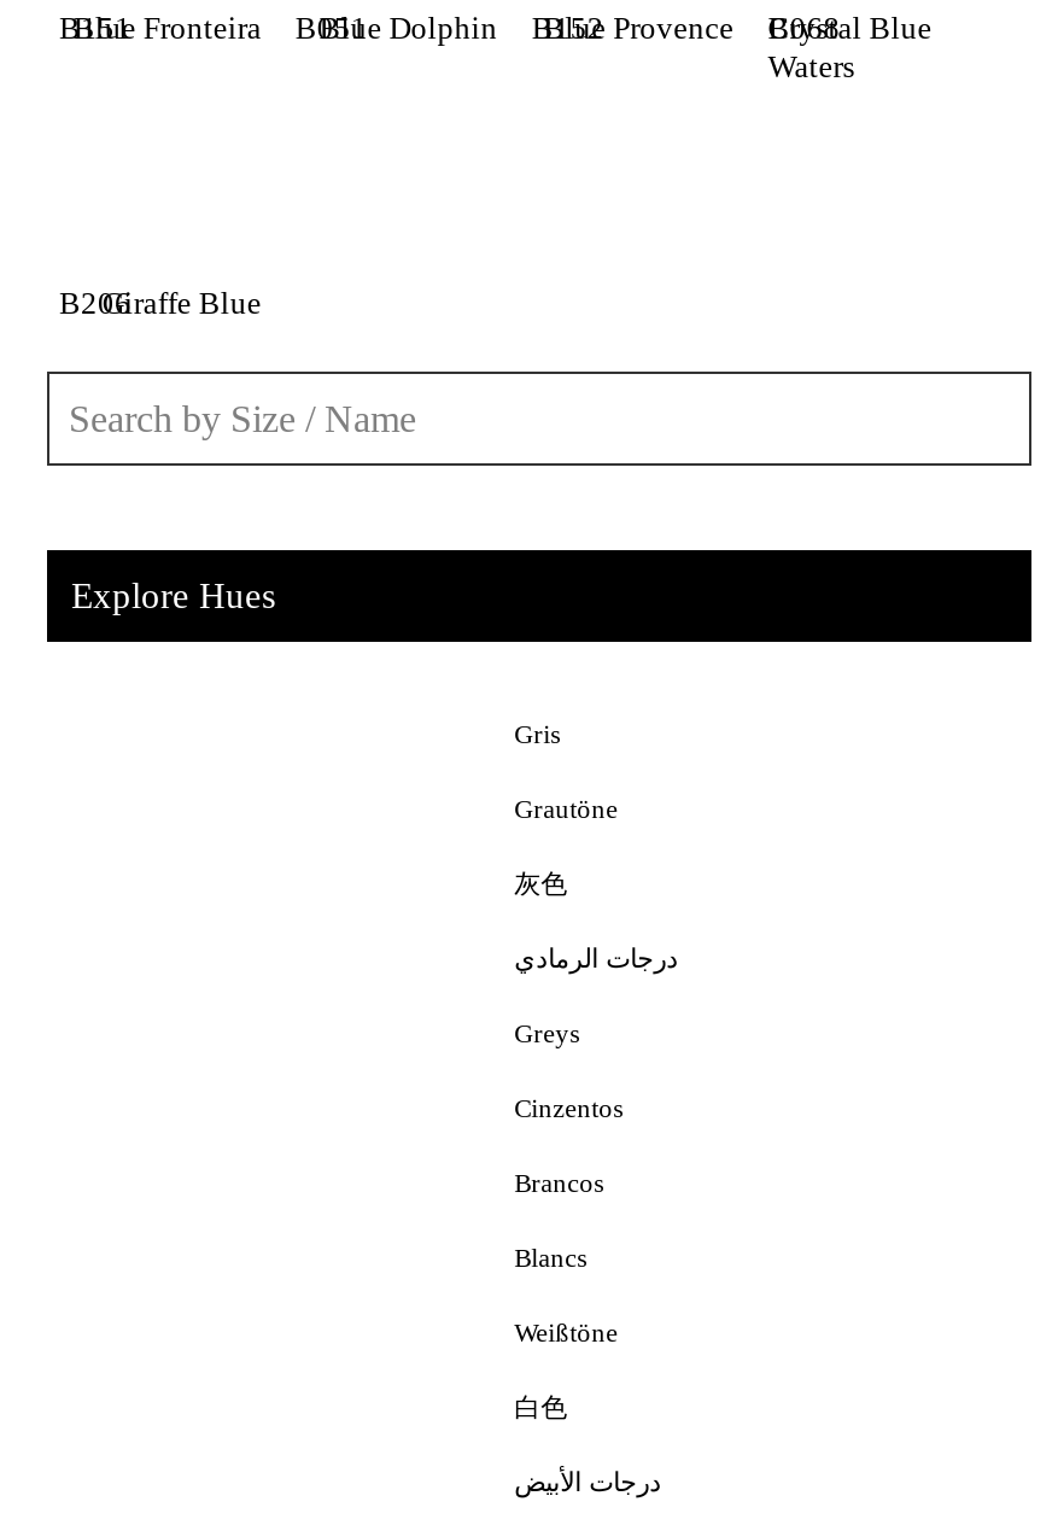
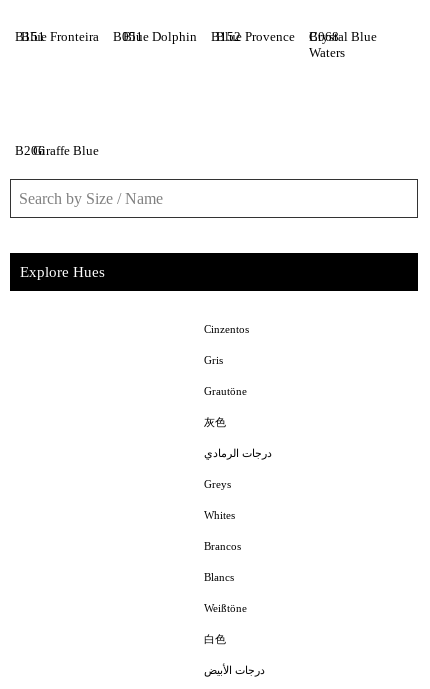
none -> [204,509,235,521] Whites
moved [514,1093,623,1122] -> [204,323,249,335]: Cinzentos

